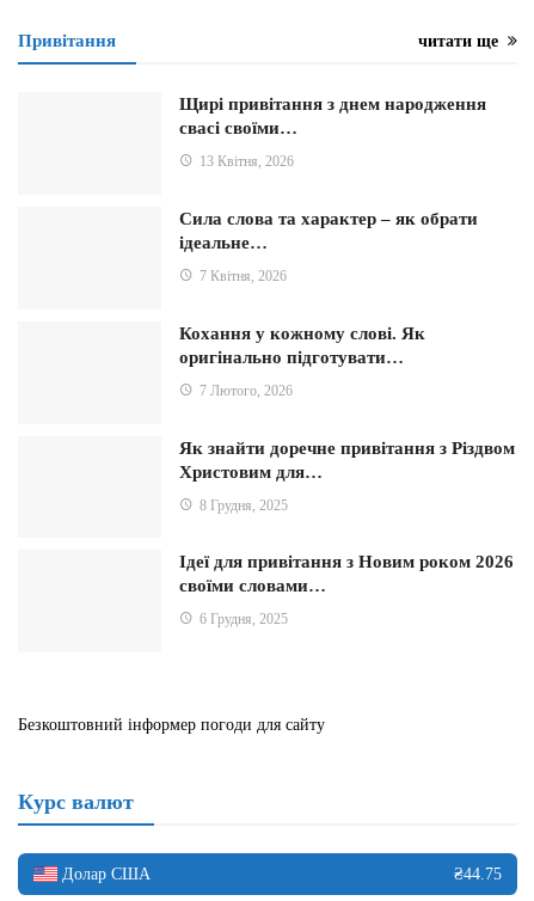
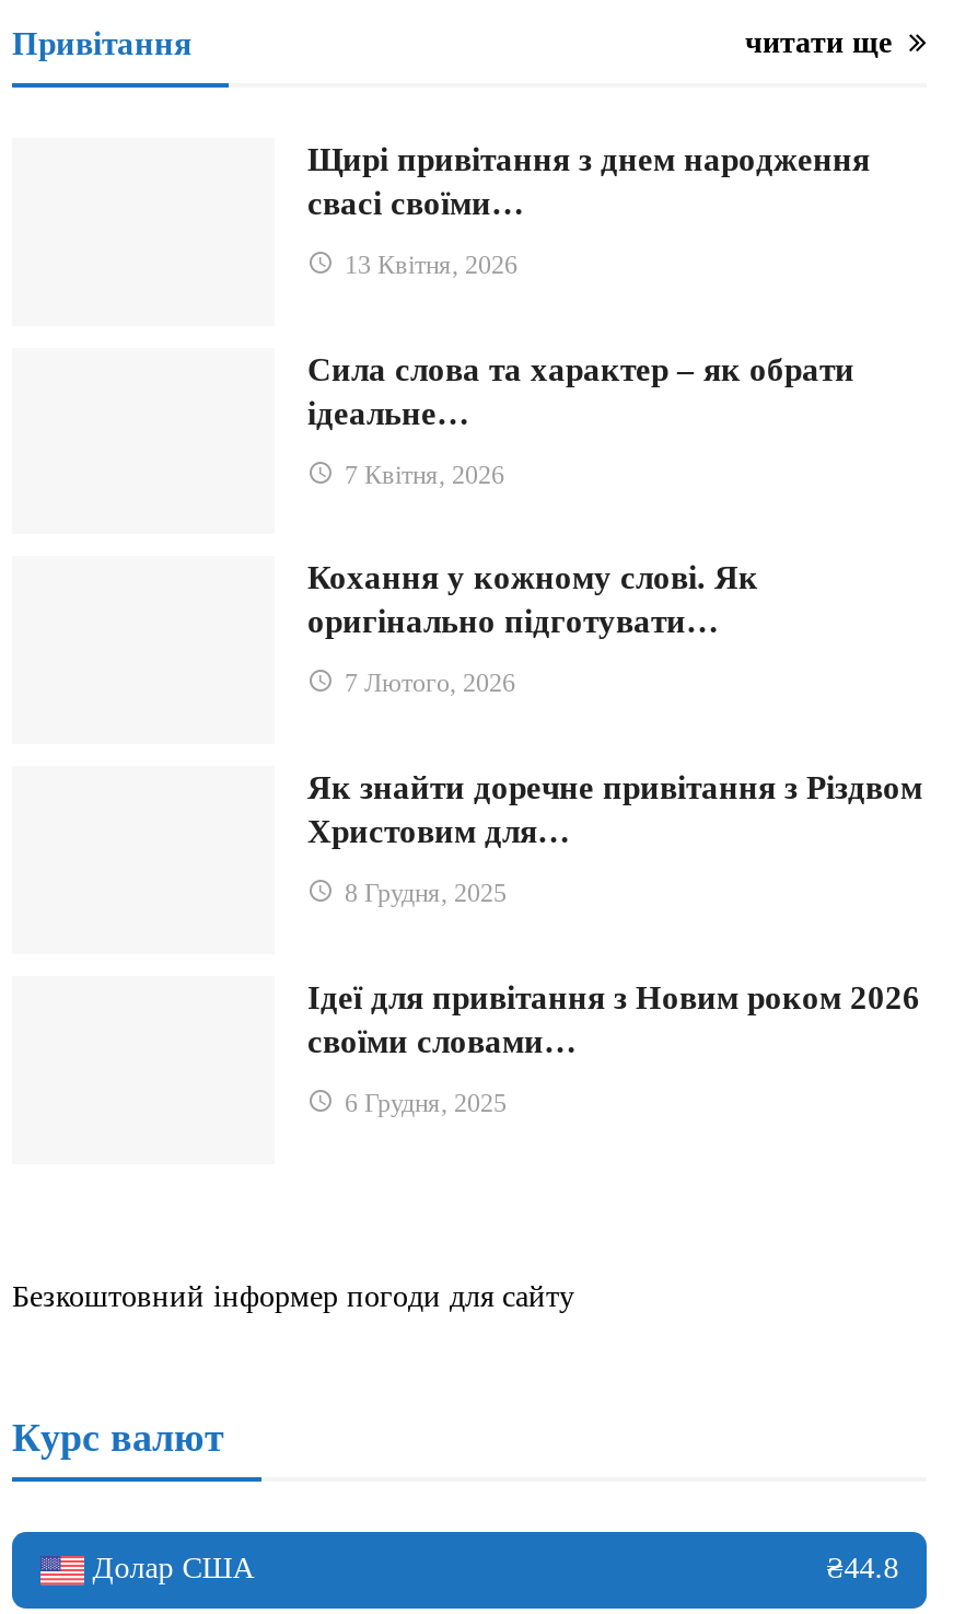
[454,865,502,883] ₴44.75 -> [826,1552,899,1585] ₴44.8

